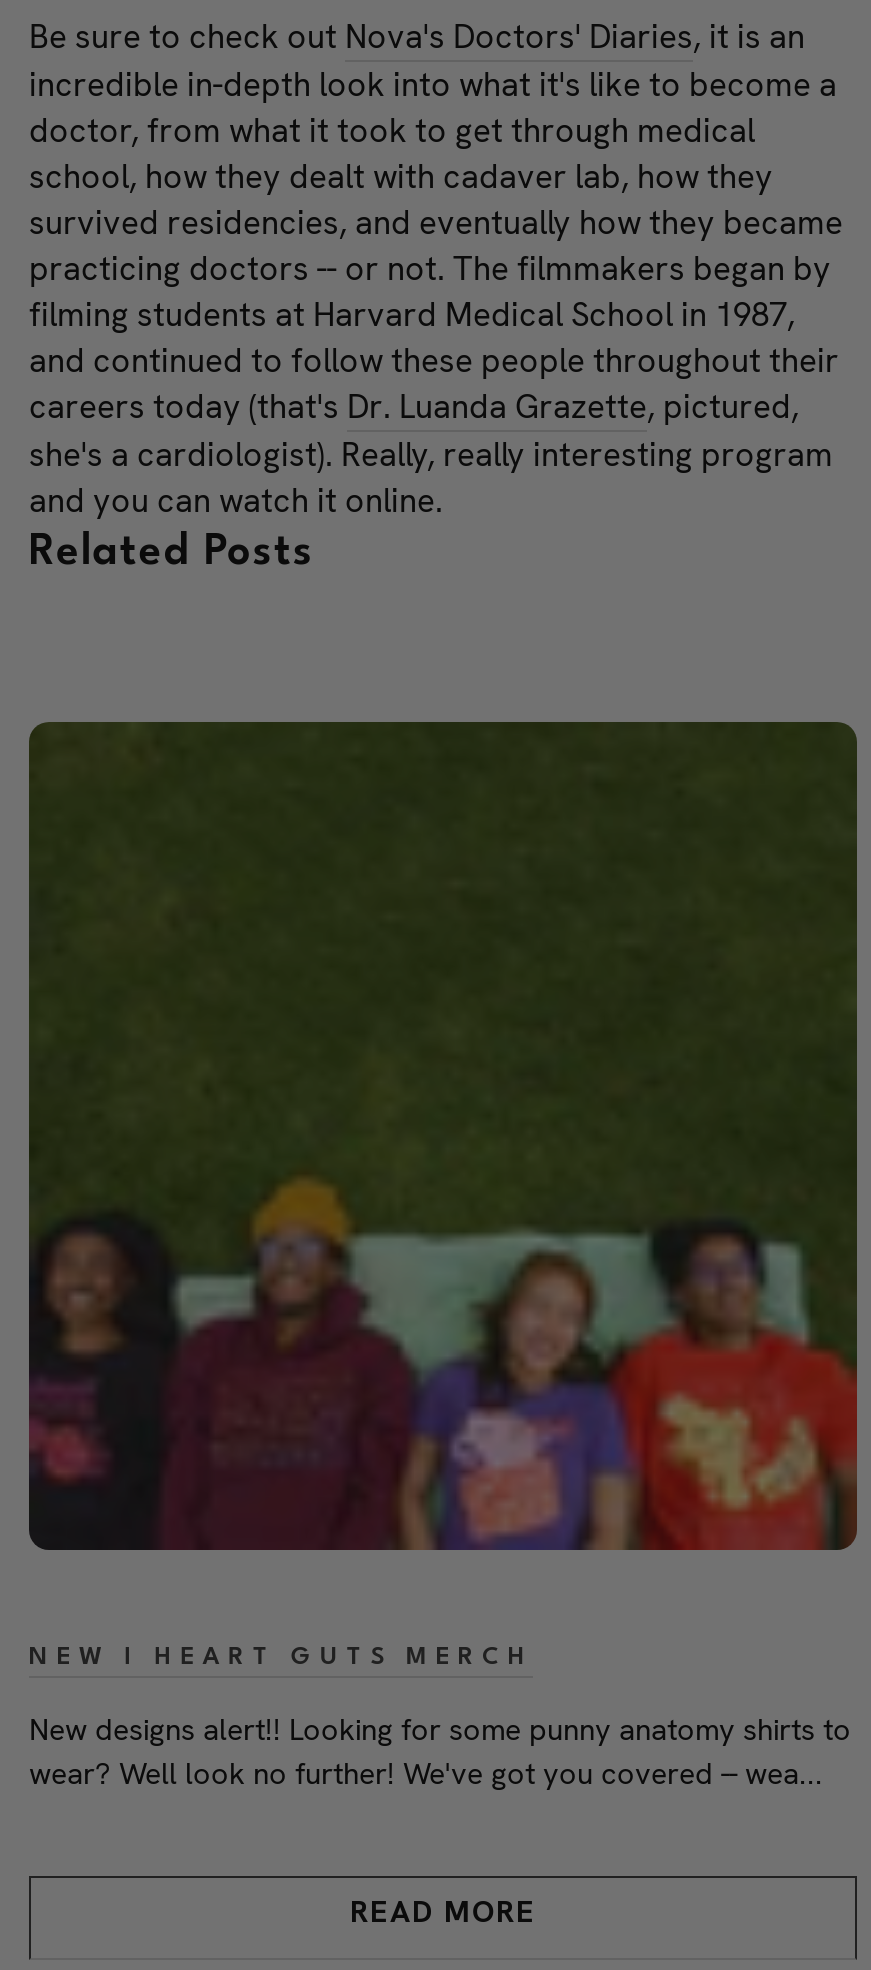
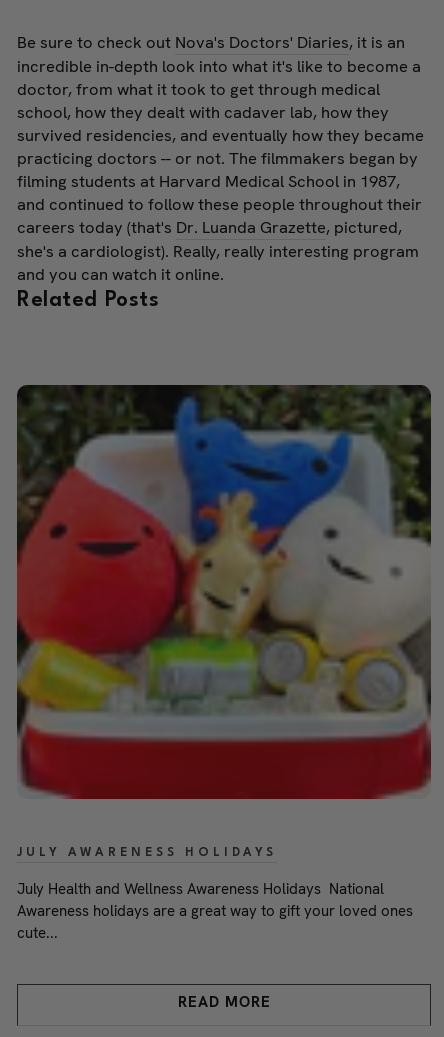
[27,722,859,1552] [image] -> [16,385,431,800] [image]
[29,1646,534,1670] NEW I HEART GUTS MERCH -> [17,847,277,859] JULY AWARENESS HOLIDAYS
[29,1710,851,1794] New designs alert!! Looking for some punny anatomy shirts to | wear? Well look no further! We've got you covered -- wea... -> [17,879,413,943] July Health and Wellness Awareness Holidays National | Awareness holidays are a great way to gift your loved ones | cute...

